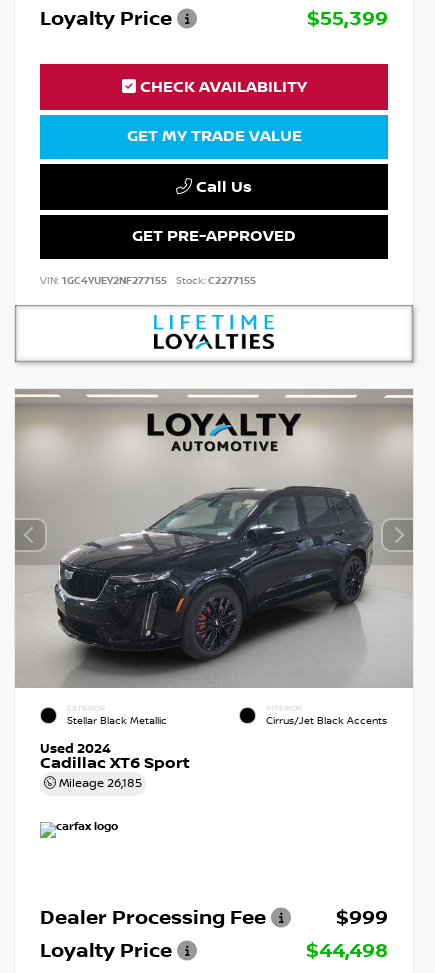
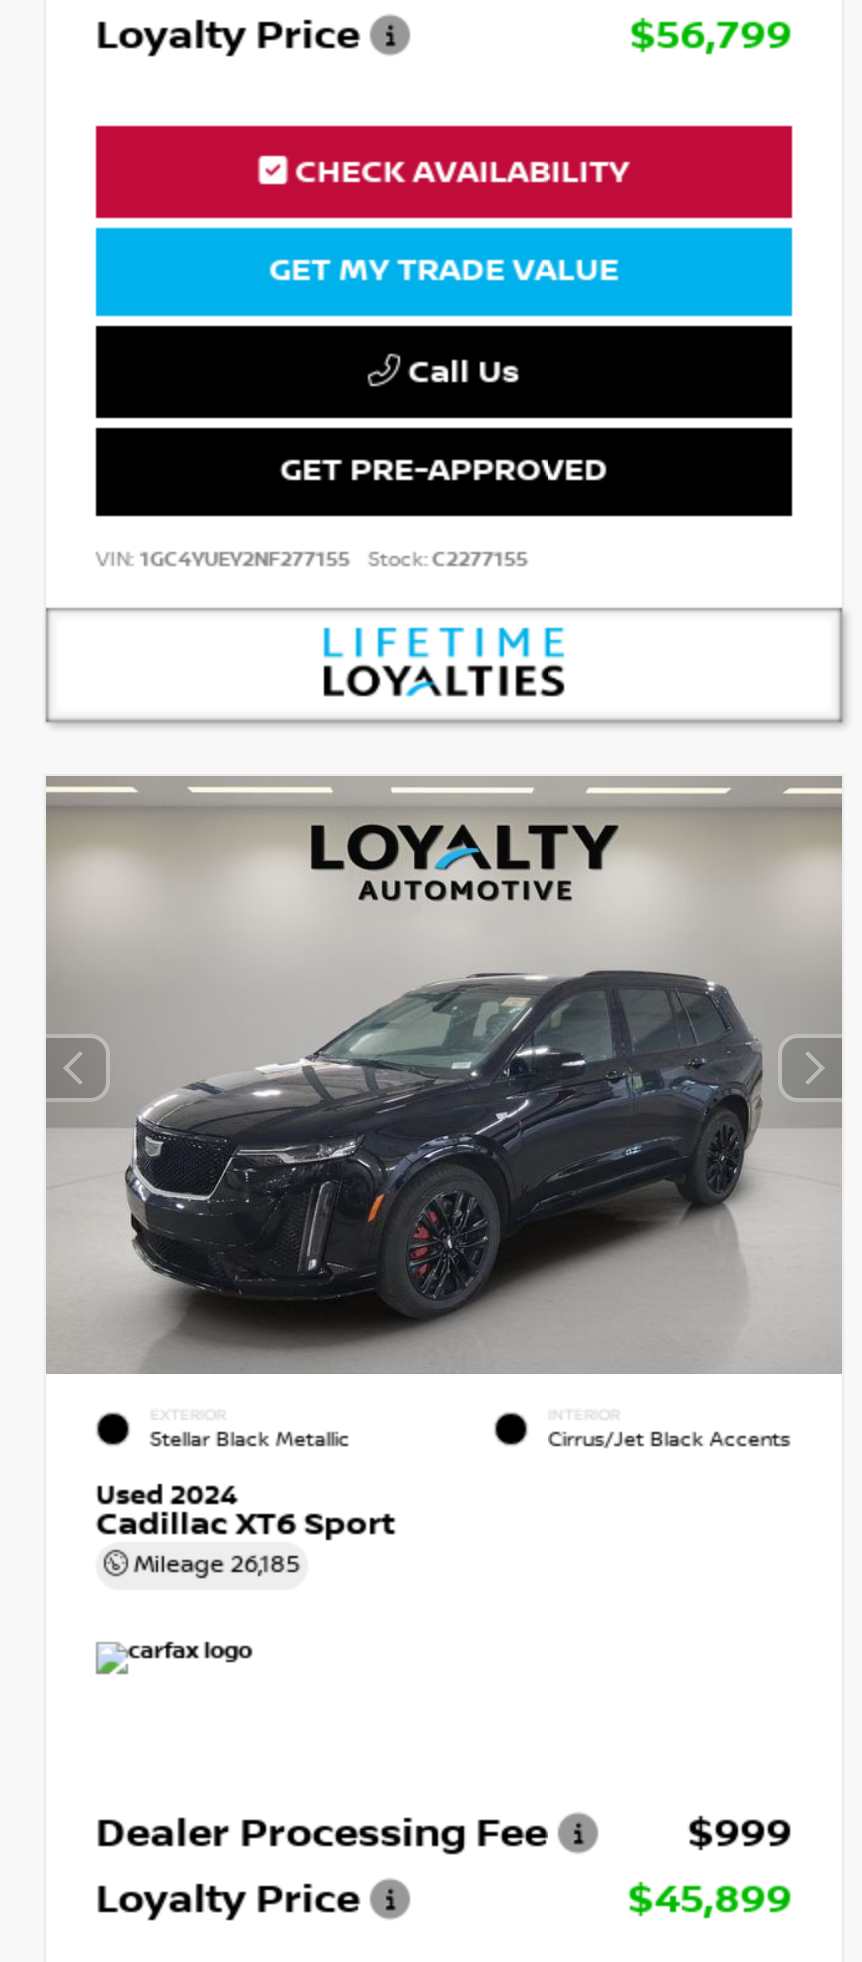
[307,6,388,30] $55,399 -> [630,11,792,59] $56,799
[306,939,388,963] $44,498 -> [628,1875,792,1923] $45,899

